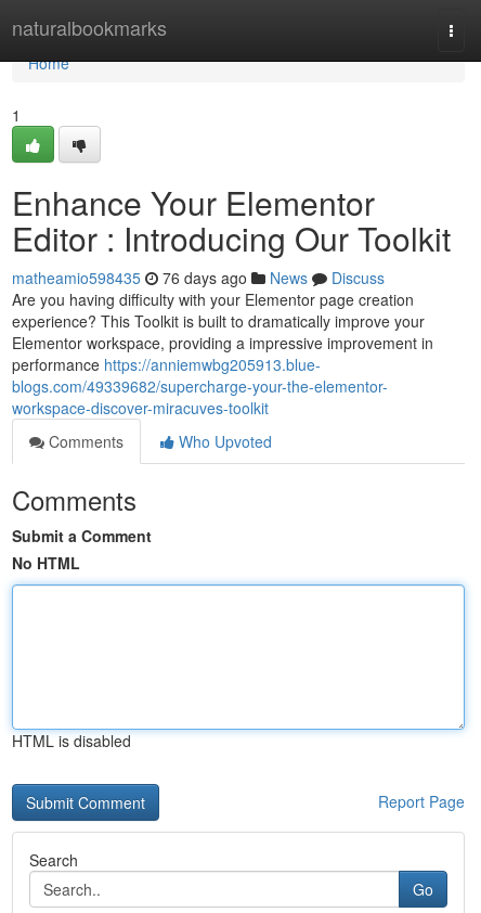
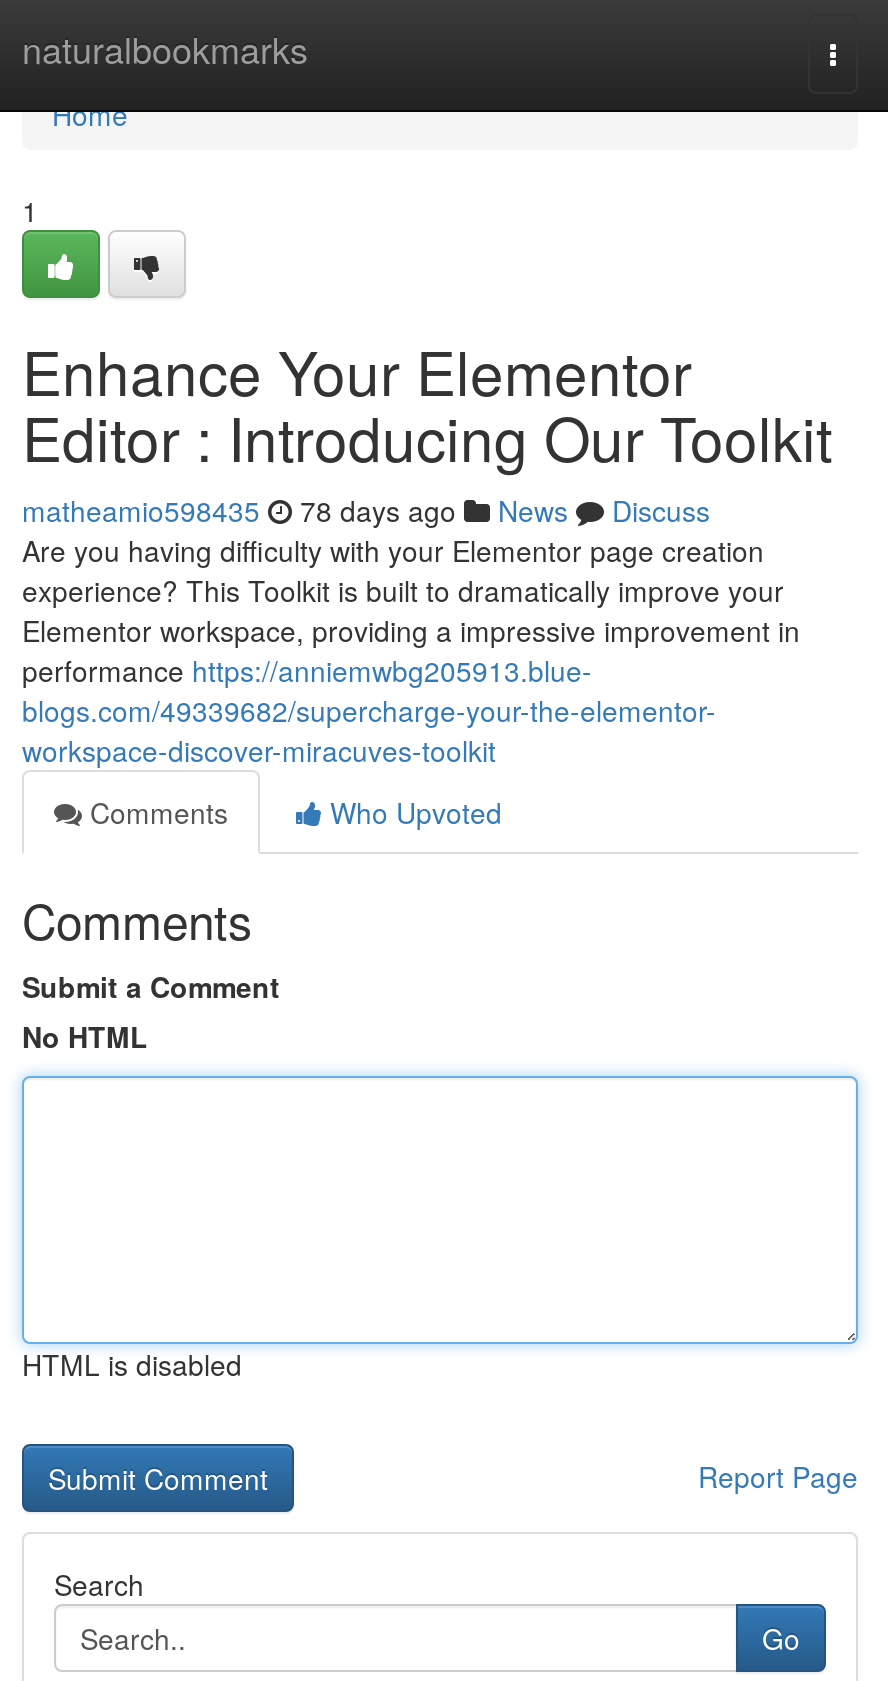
[12,267,385,288] matheamio598435 76 days ago News Discuss -> [22,490,710,530] matheamio598435 78 days ago News Discuss

